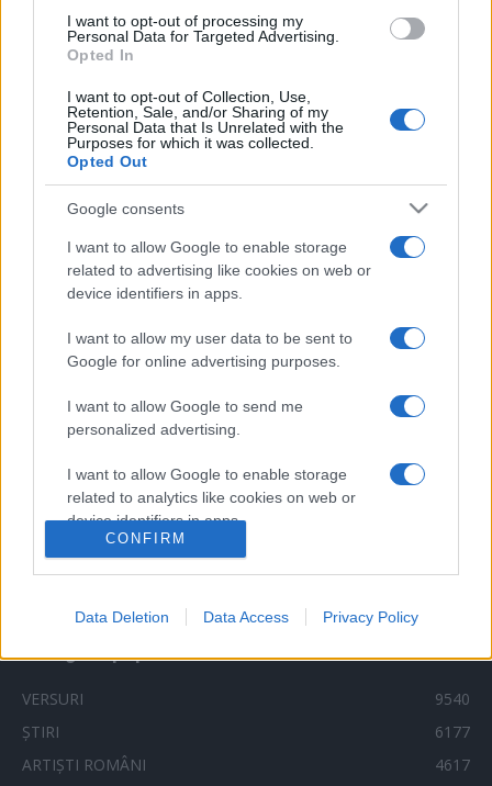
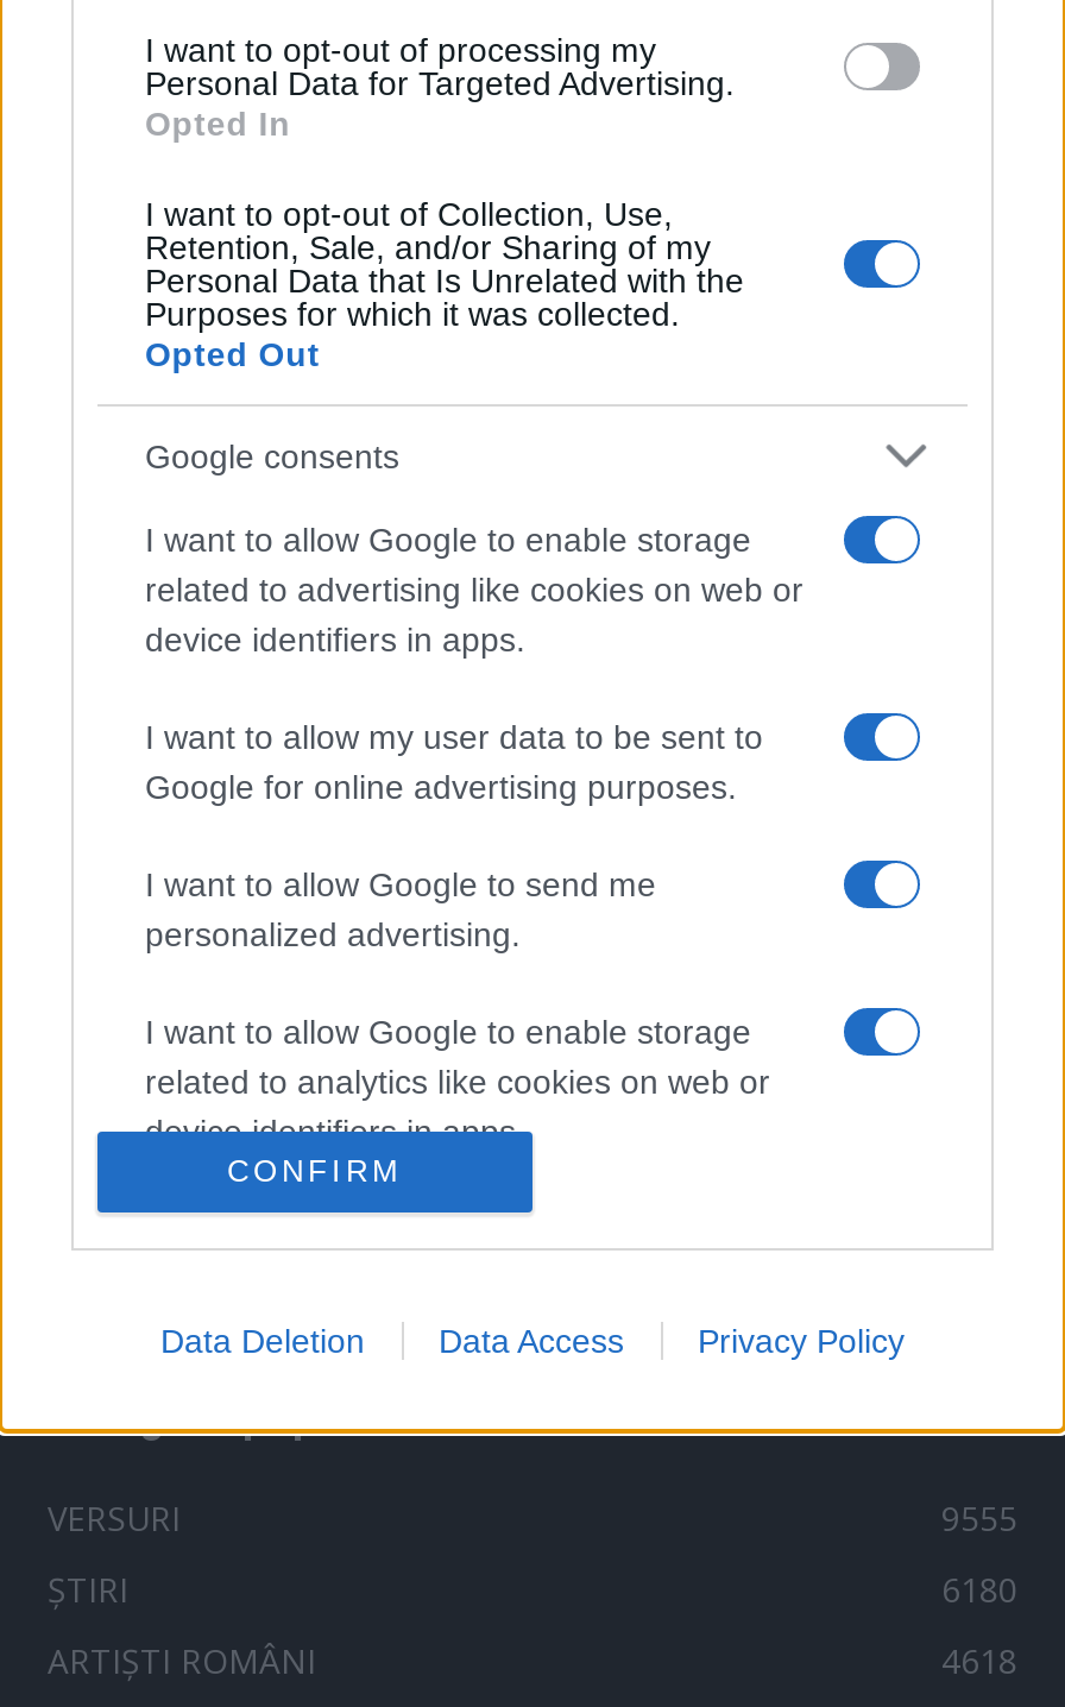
[435,689,470,710] 9540 -> [941,1497,1017,1542] 9555
[435,722,470,743] 6177 -> [941,1568,1017,1613] 6180
[435,755,470,776] 4617 -> [941,1639,1017,1684] 4618

